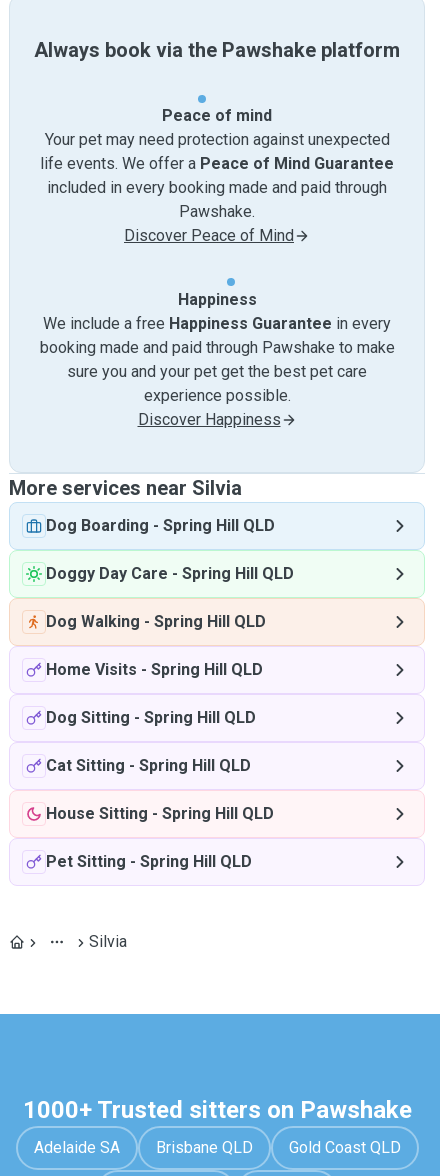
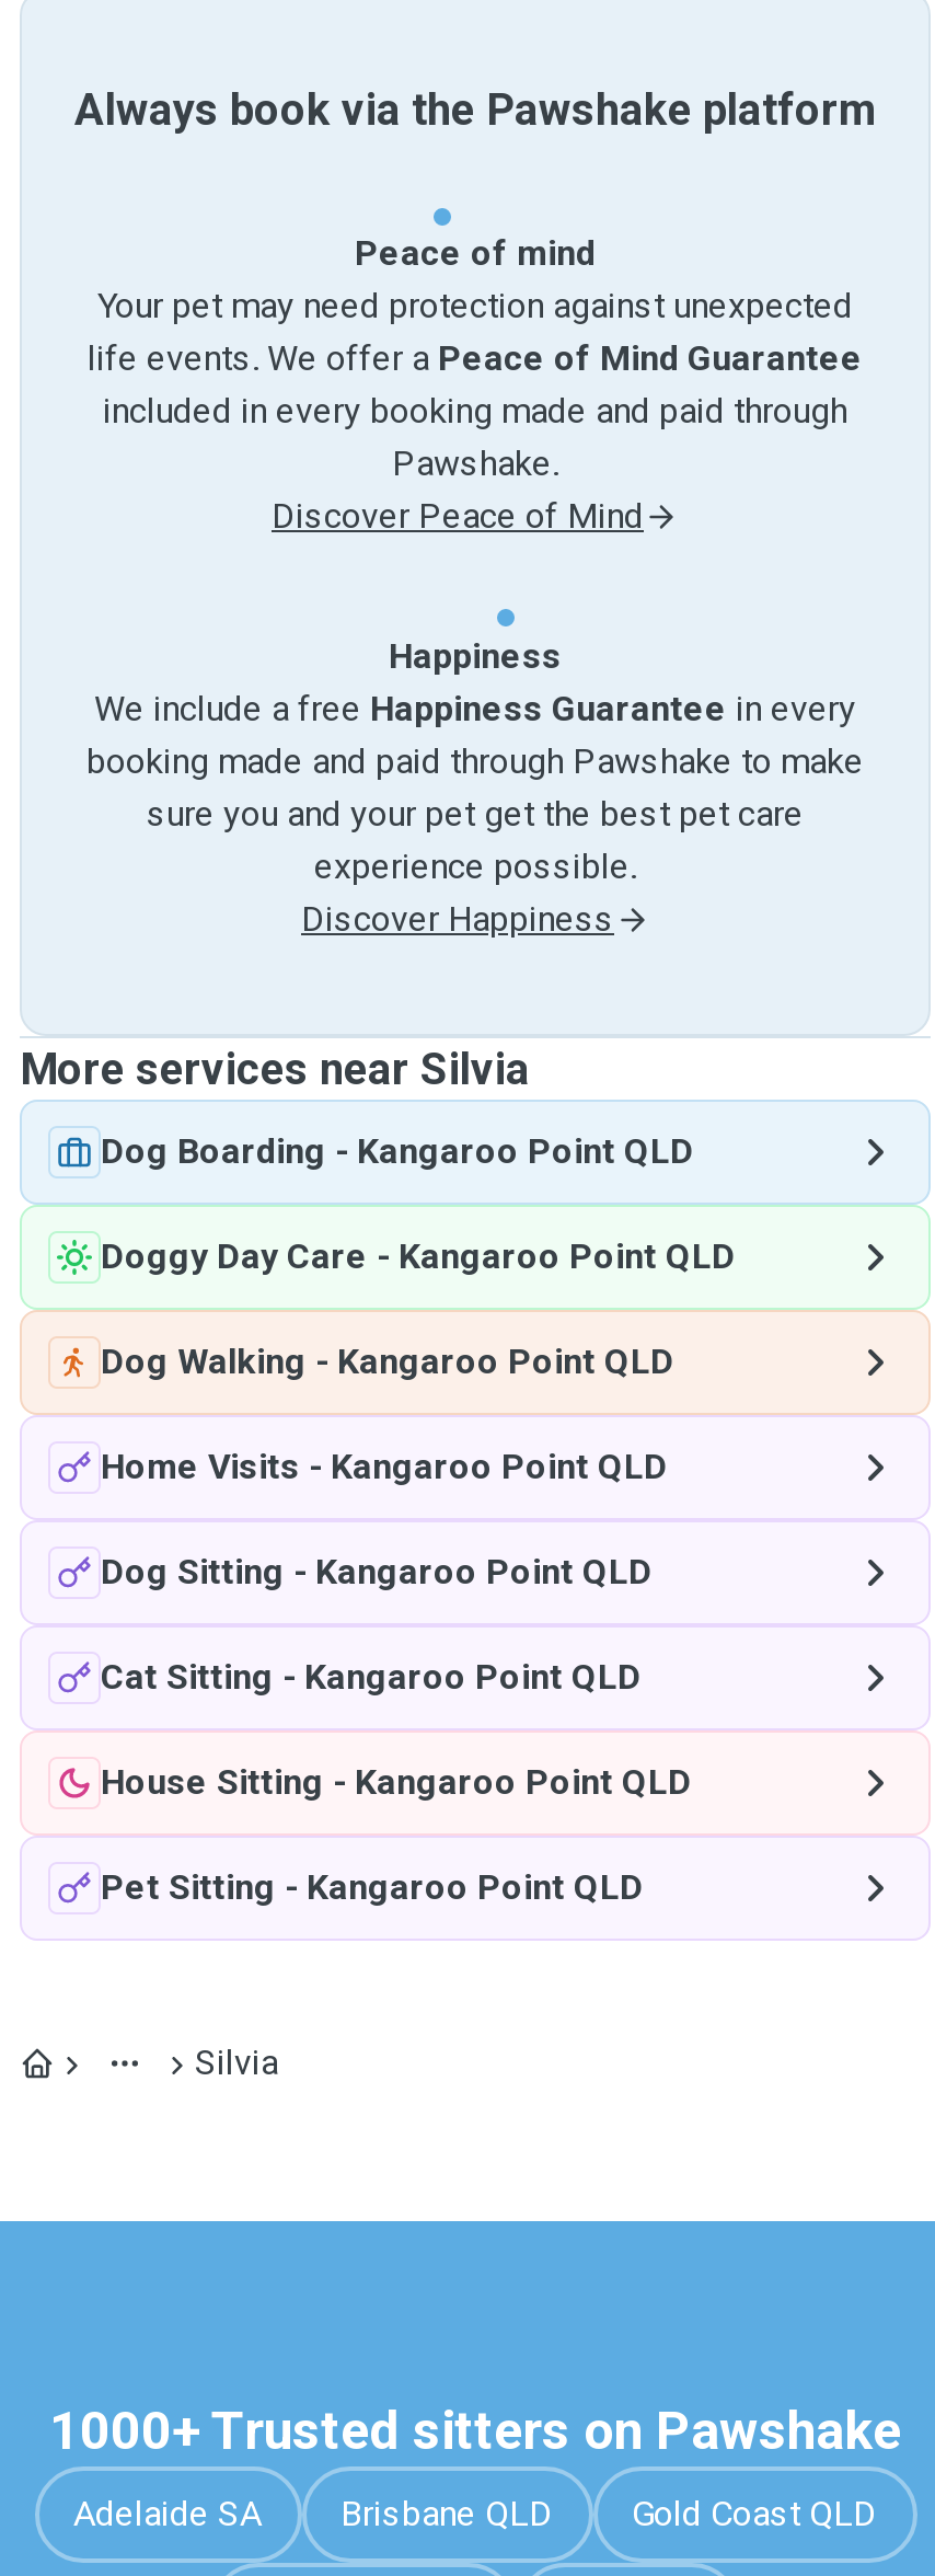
[46,516,275,535] Dog Boarding - Spring Hill QLD -> [101,1130,694,1172] Dog Boarding - Kangaroo Point QLD
[46,564,294,583] Doggy Day Care - Spring Hill QLD -> [101,1235,736,1277] Doggy Day Care - Kangaroo Point QLD
[46,612,266,631] Dog Walking - Spring Hill QLD -> [101,1341,674,1382] Dog Walking - Kangaroo Point QLD
[46,660,263,679] Home Visits - Spring Hill QLD -> [101,1446,668,1487] Home Visits - Kangaroo Point QLD
[46,708,256,727] Dog Sitting - Spring Hill QLD -> [101,1551,653,1592] Dog Sitting - Kangaroo Point QLD
[46,756,251,775] Cat Sitting - Spring Hill QLD -> [101,1656,642,1698] Cat Sitting - Kangaroo Point QLD
[46,804,274,823] House Sitting - Spring Hill QLD -> [101,1761,692,1803] House Sitting - Kangaroo Point QLD
[46,852,252,871] Pet Sitting - Spring Hill QLD -> [101,1866,644,1908] Pet Sitting - Kangaroo Point QLD

